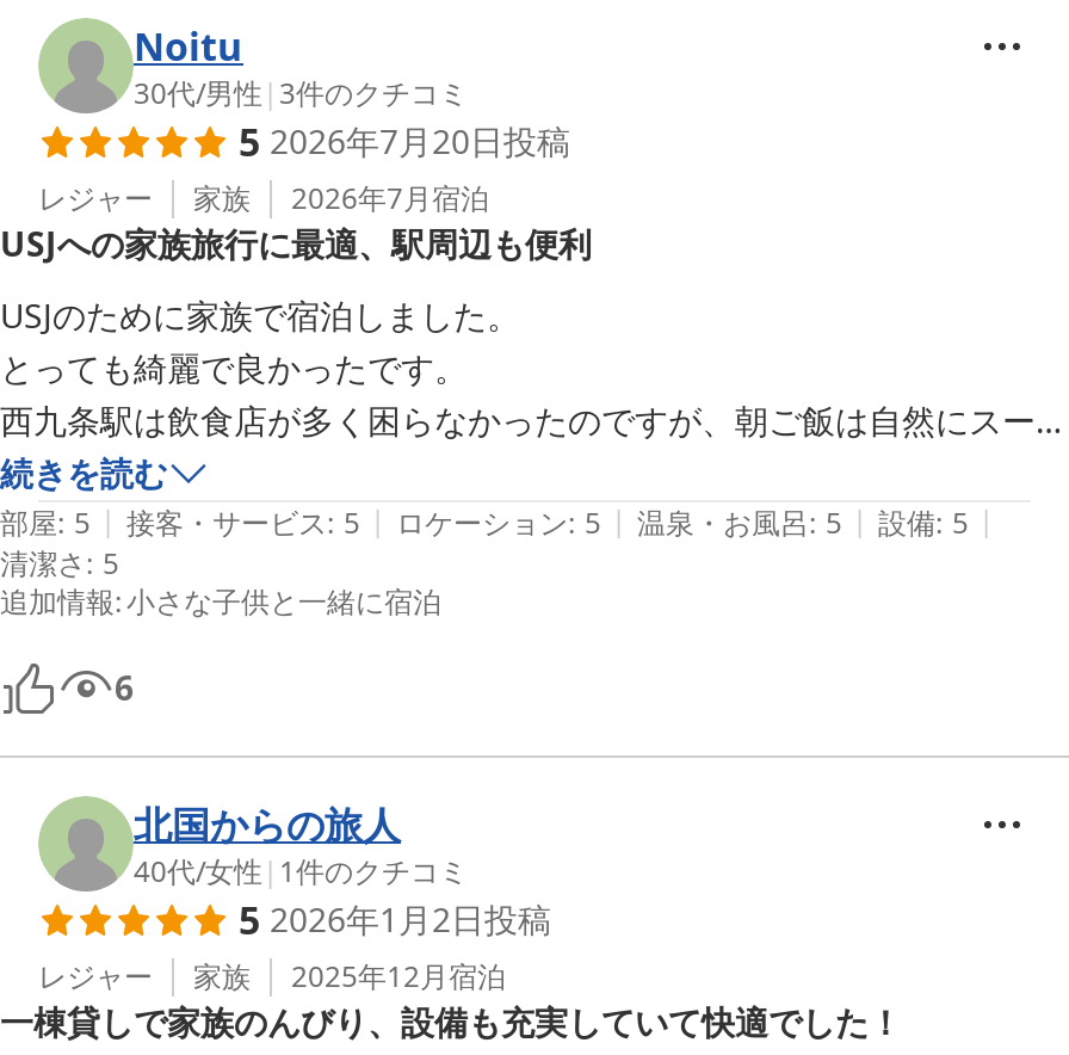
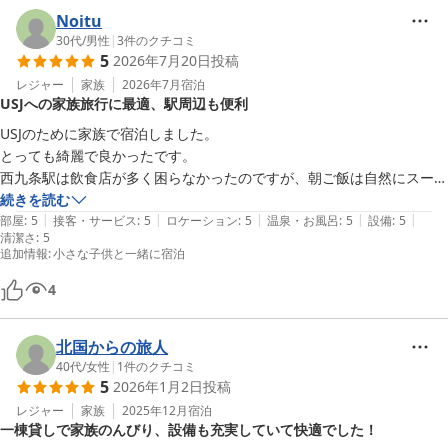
[115,665,134,710] 6 -> [48,280,56,299] 4

